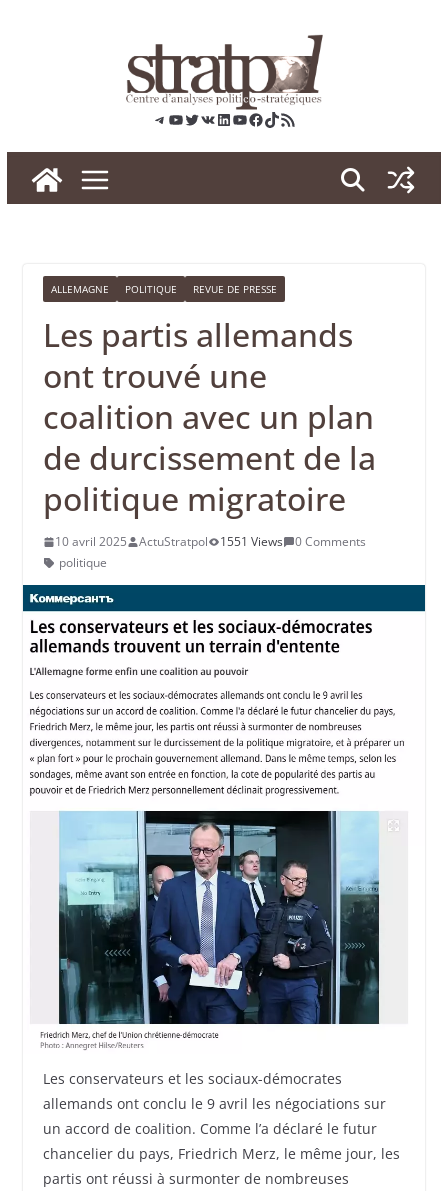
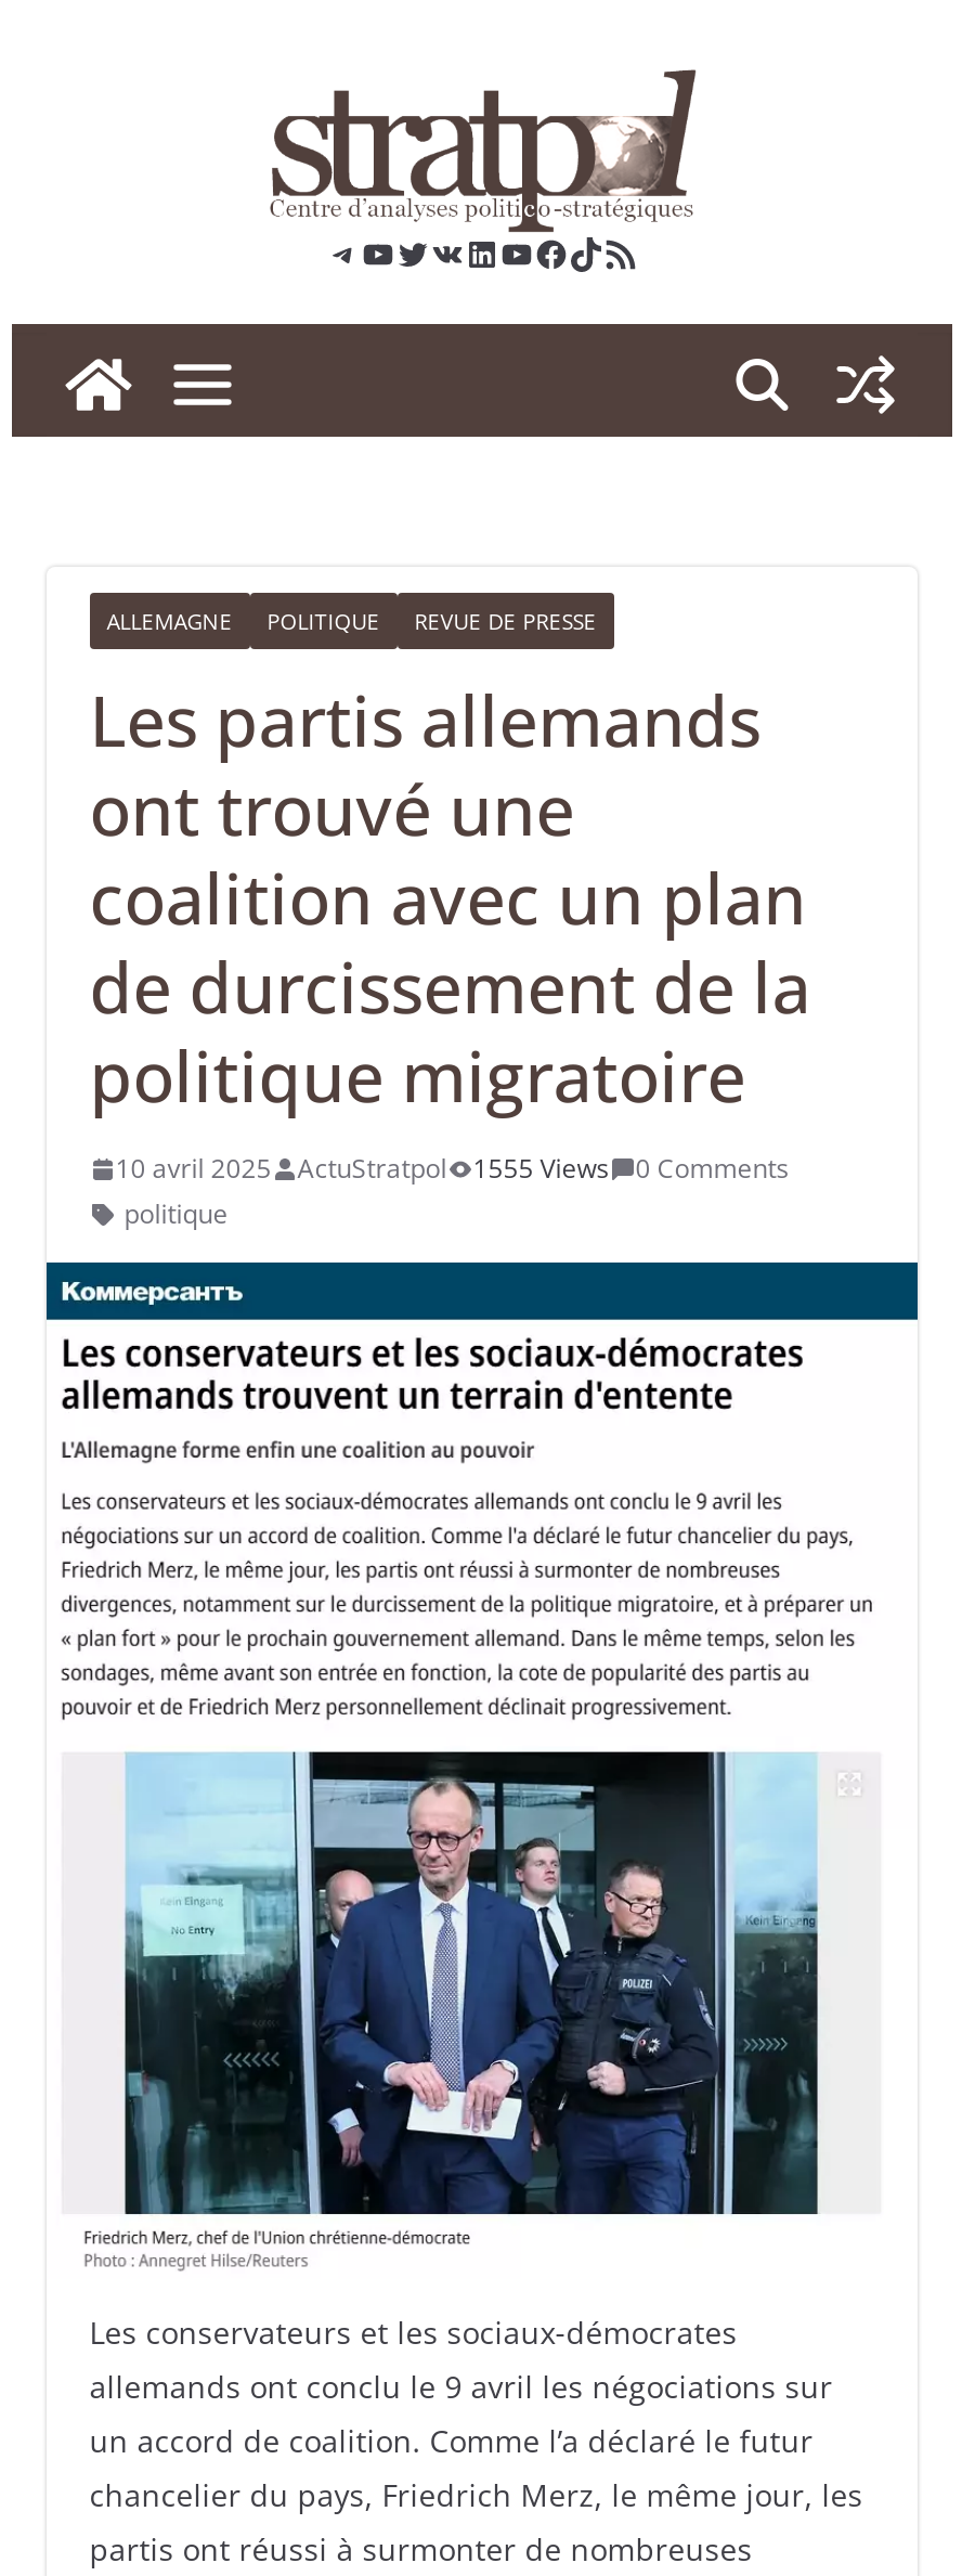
[55,533,366,550] 10 avril 2025 ActuStratpol 1551 Views 0 Comments -> [115,1150,789,1187] 10 avril 2025 ActuStratpol 1555 Views 0 Comments

